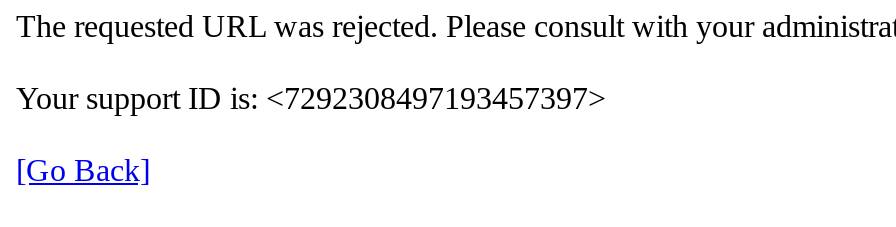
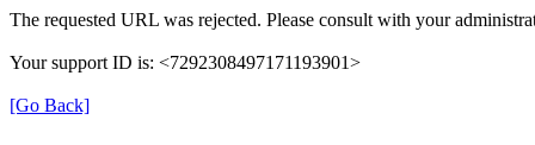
[16,81,606,115] Your support ID is: <7292308497193457397> -> [10,52,361,72] Your support ID is: <7292308497171193901>

